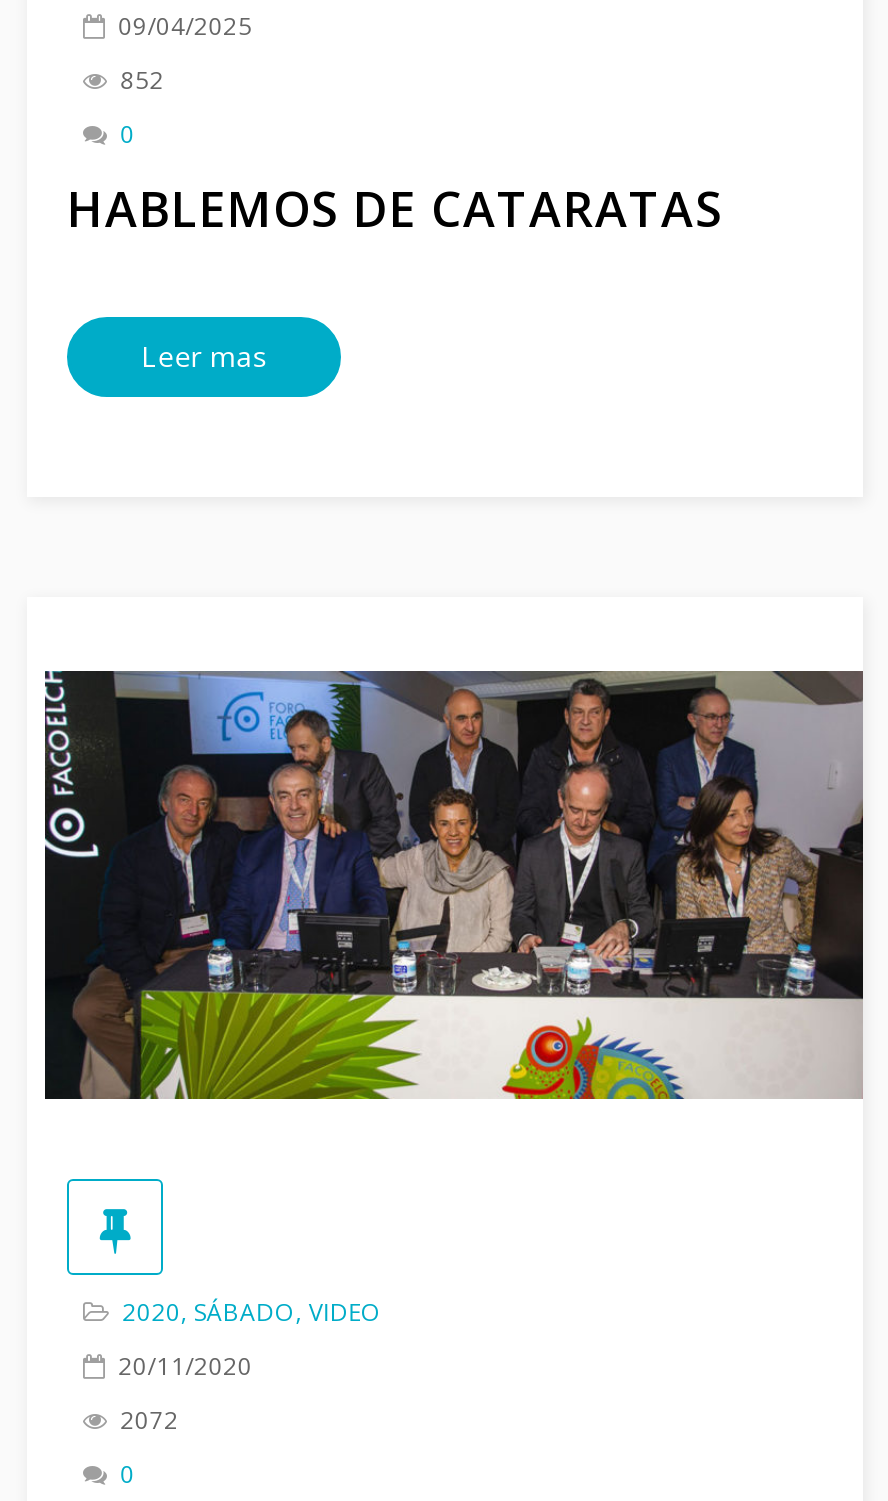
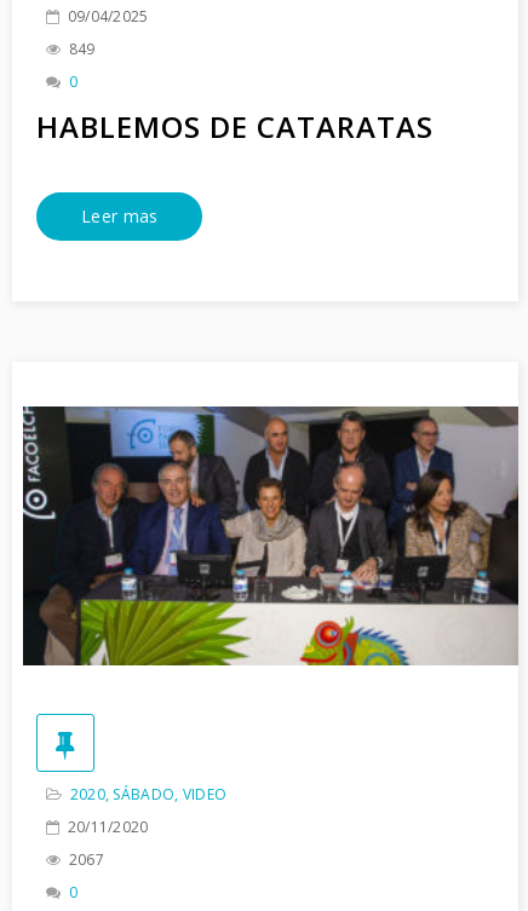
[120,63,164,97] 852 -> [69,39,95,59] 849
[120,1403,179,1437] 2072 -> [69,849,104,870] 2067

